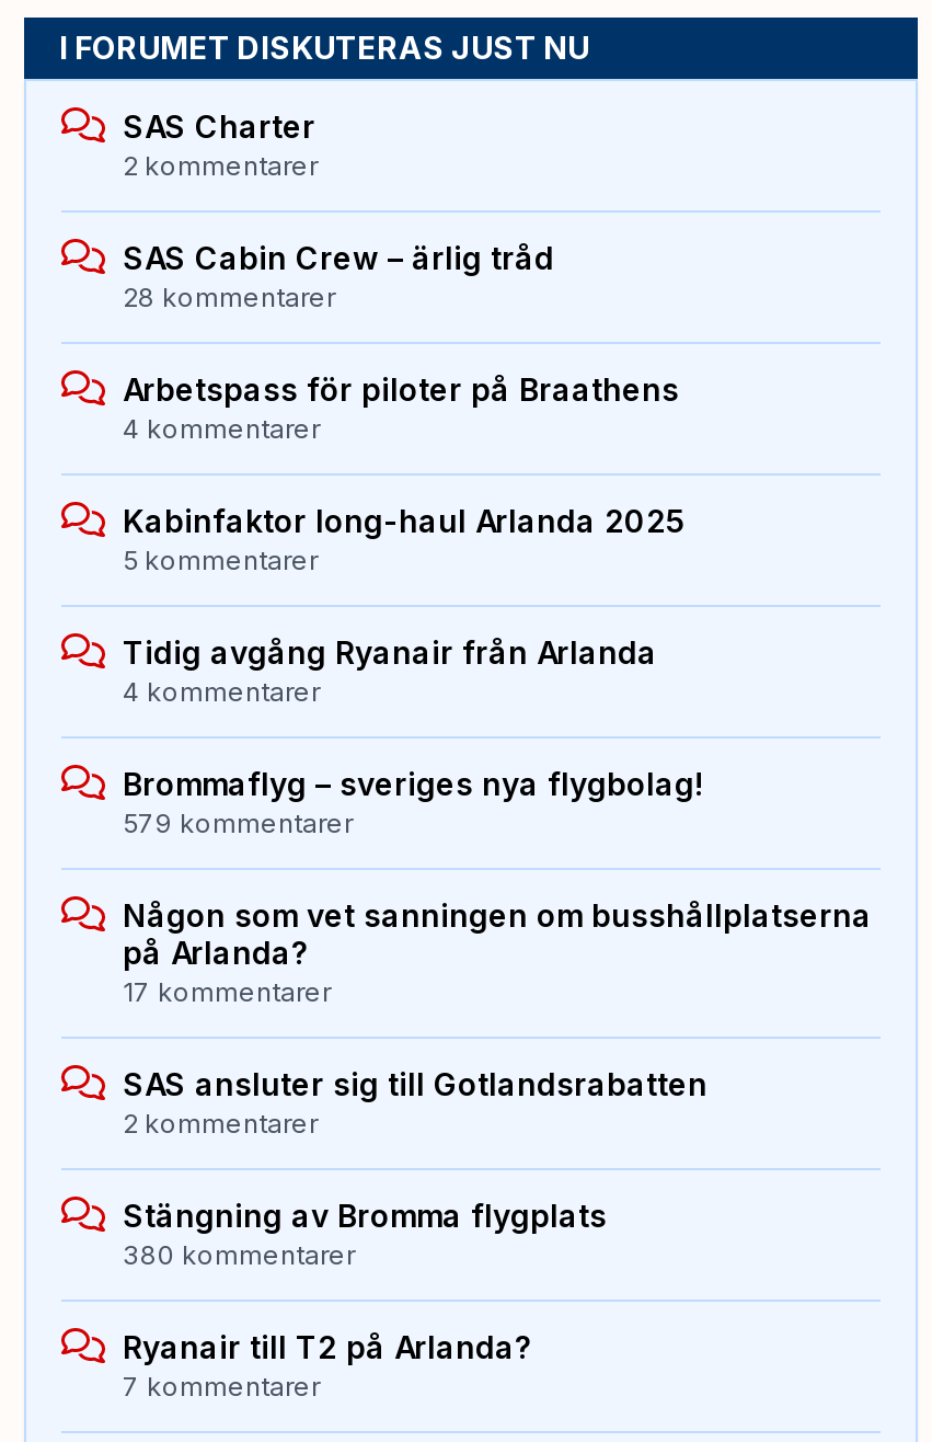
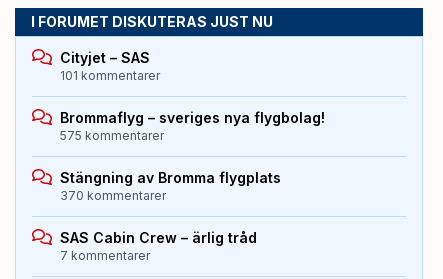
[123,107,686,708] SAS Charter | 2 kommentarer | 28 kommentarer | Arbetspass för piloter på Braathens | 4 kommentarer | Kabinfaktor long-haul Arlanda 2025 | 5 kommentarer | Tidig avgång Ryanair från Arlanda | 4 kommentarer -> [60,49,160,83] Cityjet – SAS | 101 kommentarer
moved [123,239,554,276] -> [60,229,257,246]: SAS Cabin Crew – ärlig tråd
[123,806,872,1140] 579 kommentarer | Någon som vet sanningen om busshållplatserna | på Arlanda? | 17 kommentarer | SAS ansluter sig till Gotlandsrabatten | 2 kommentarer -> [60,128,164,143] 575 kommentarer
[123,1238,355,1271] 380 kommentarer -> [60,188,166,203] 370 kommentarer
[123,1328,532,1365] Ryanair till T2 på Arlanda? -> none

